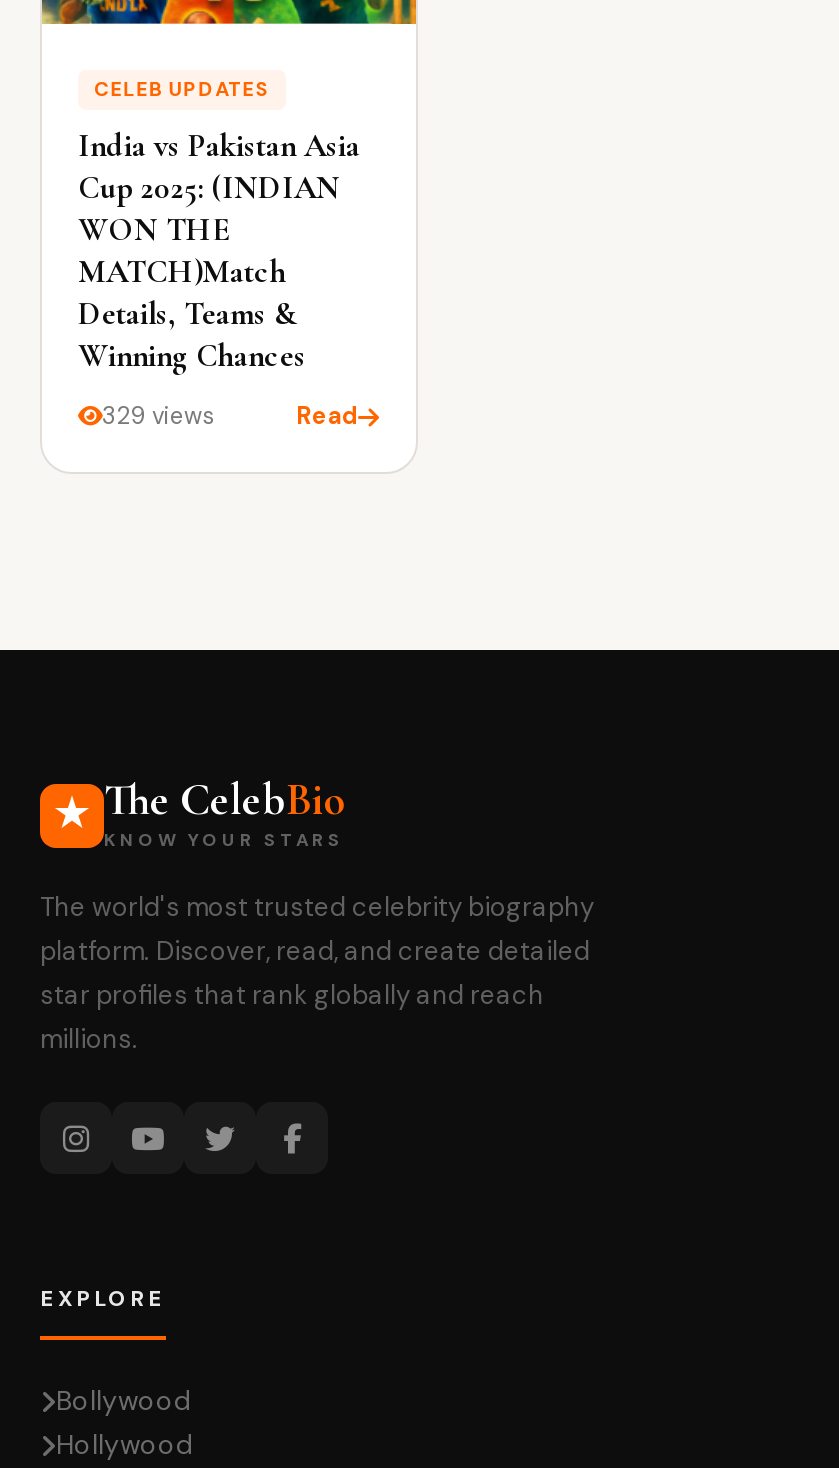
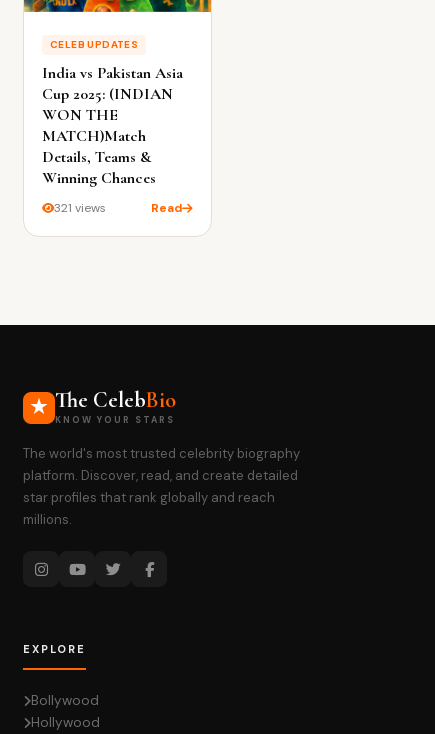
[102,400,214,432] 329 views -> [54,200,106,216] 321 views

